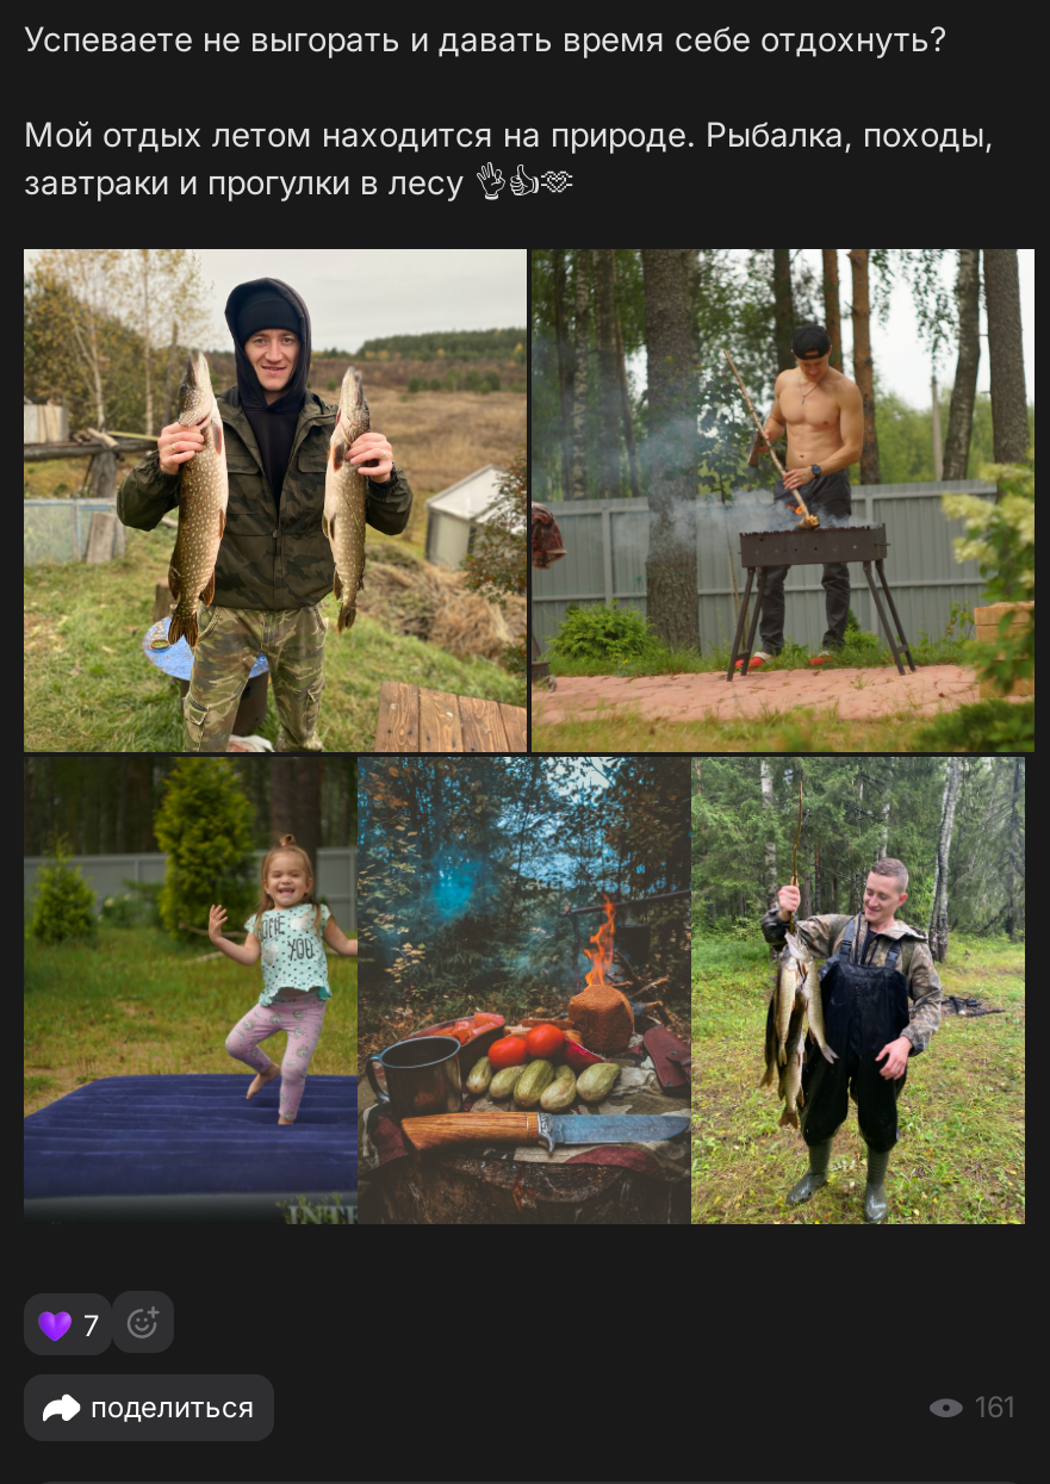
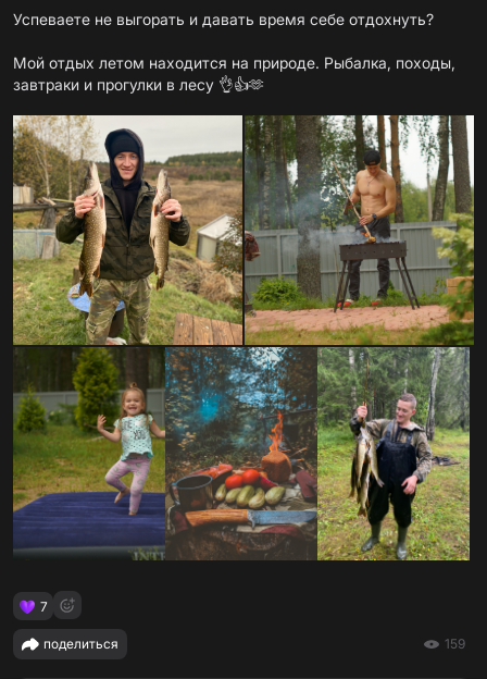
[975,1389,1015,1424] 161 -> [445,635,465,652] 159

